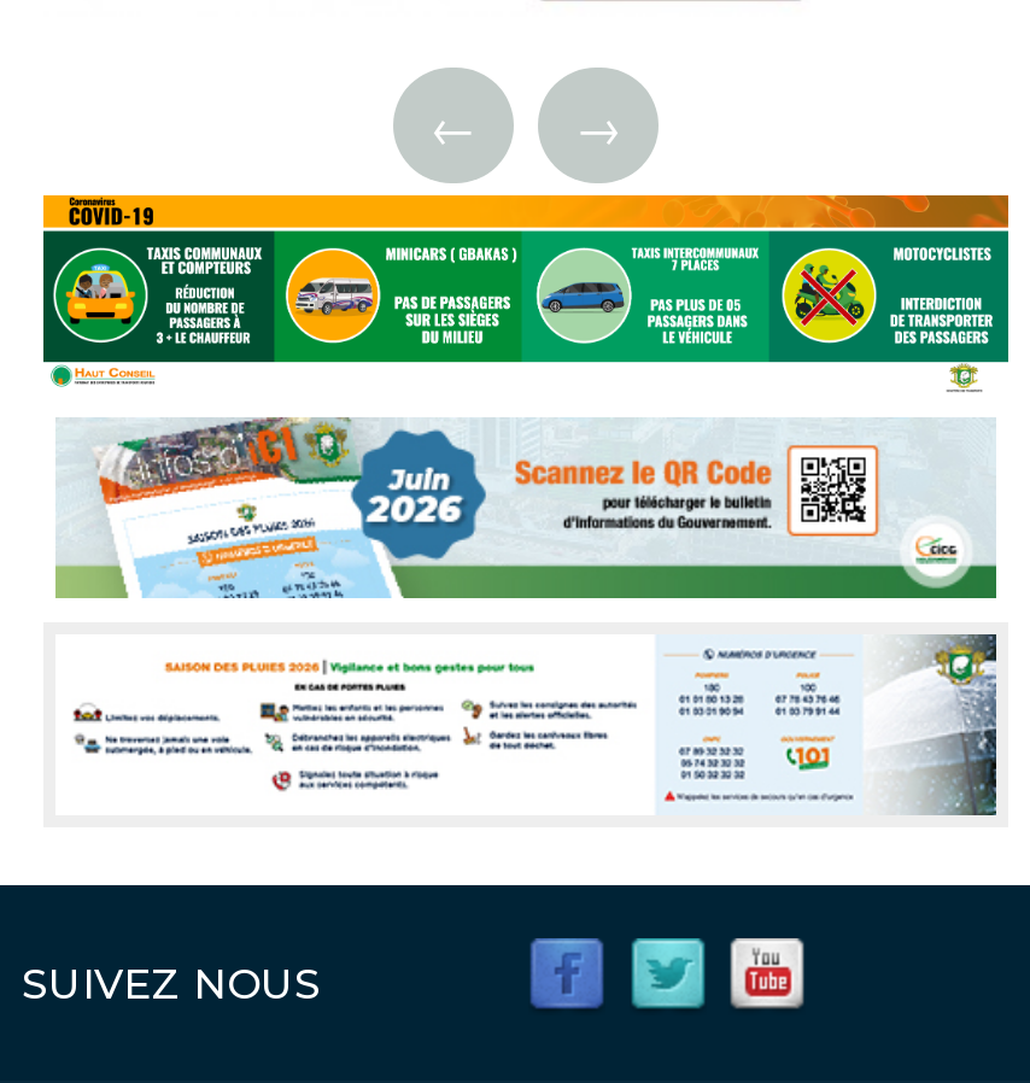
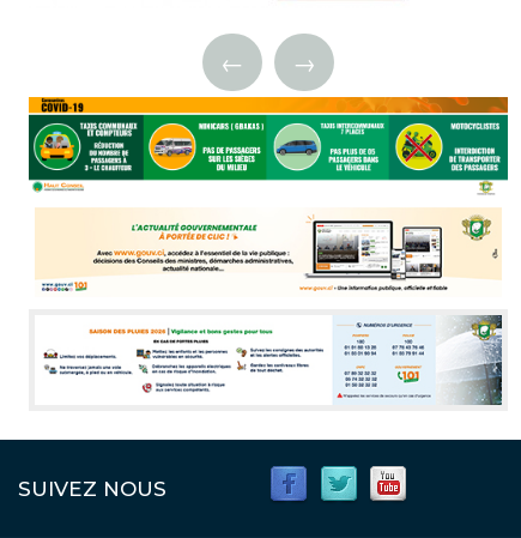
[53,415,999,601] [image] -> [35,207,502,297] [image]

